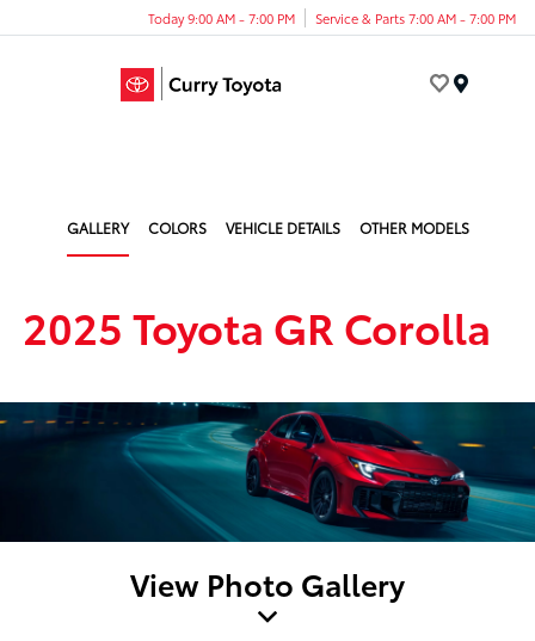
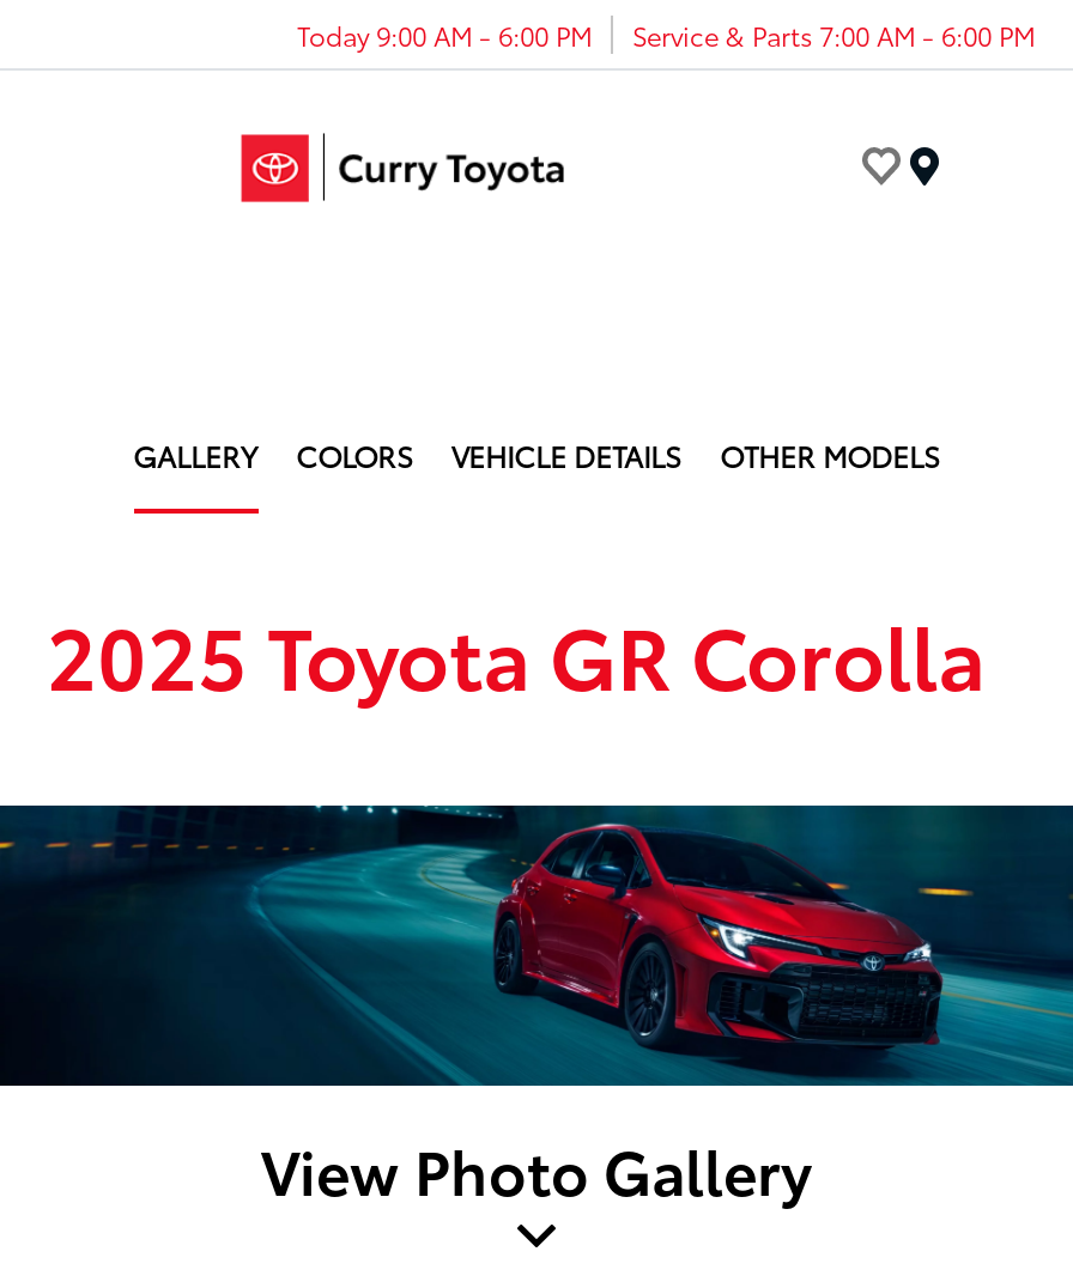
[148,8,295,27] Today 9:00 AM - 7:00 PM -> [297,14,592,53] Today 9:00 AM - 6:00 PM
[315,8,516,27] Service & Parts 7:00 AM - 7:00 PM -> [632,14,1035,53] Service & Parts 7:00 AM - 6:00 PM

